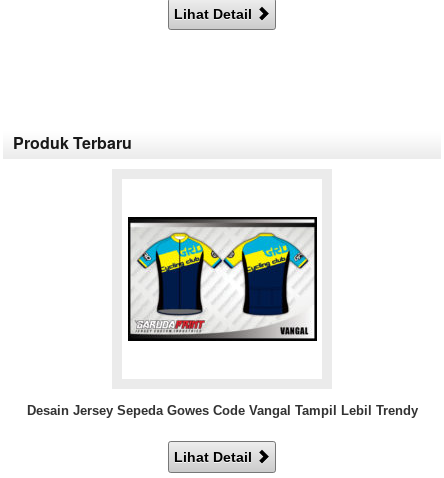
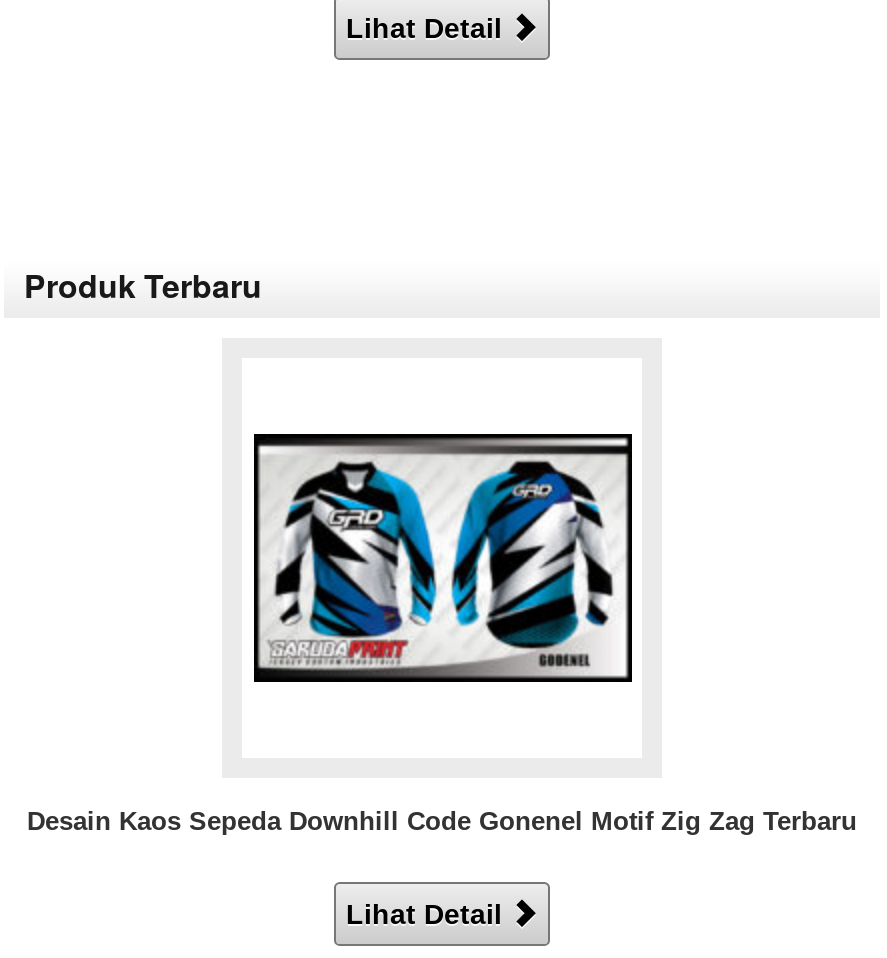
[137,230,309,335] [image] -> [274,460,614,668] [image]
[26,403,417,418] Desain Jersey Sepeda Gowes Code Vangal Tampil Lebil Trendy -> [27,807,857,837] Desain Kaos Sepeda Downhill Code Gonenel Motif Zig Zag Terbaru

